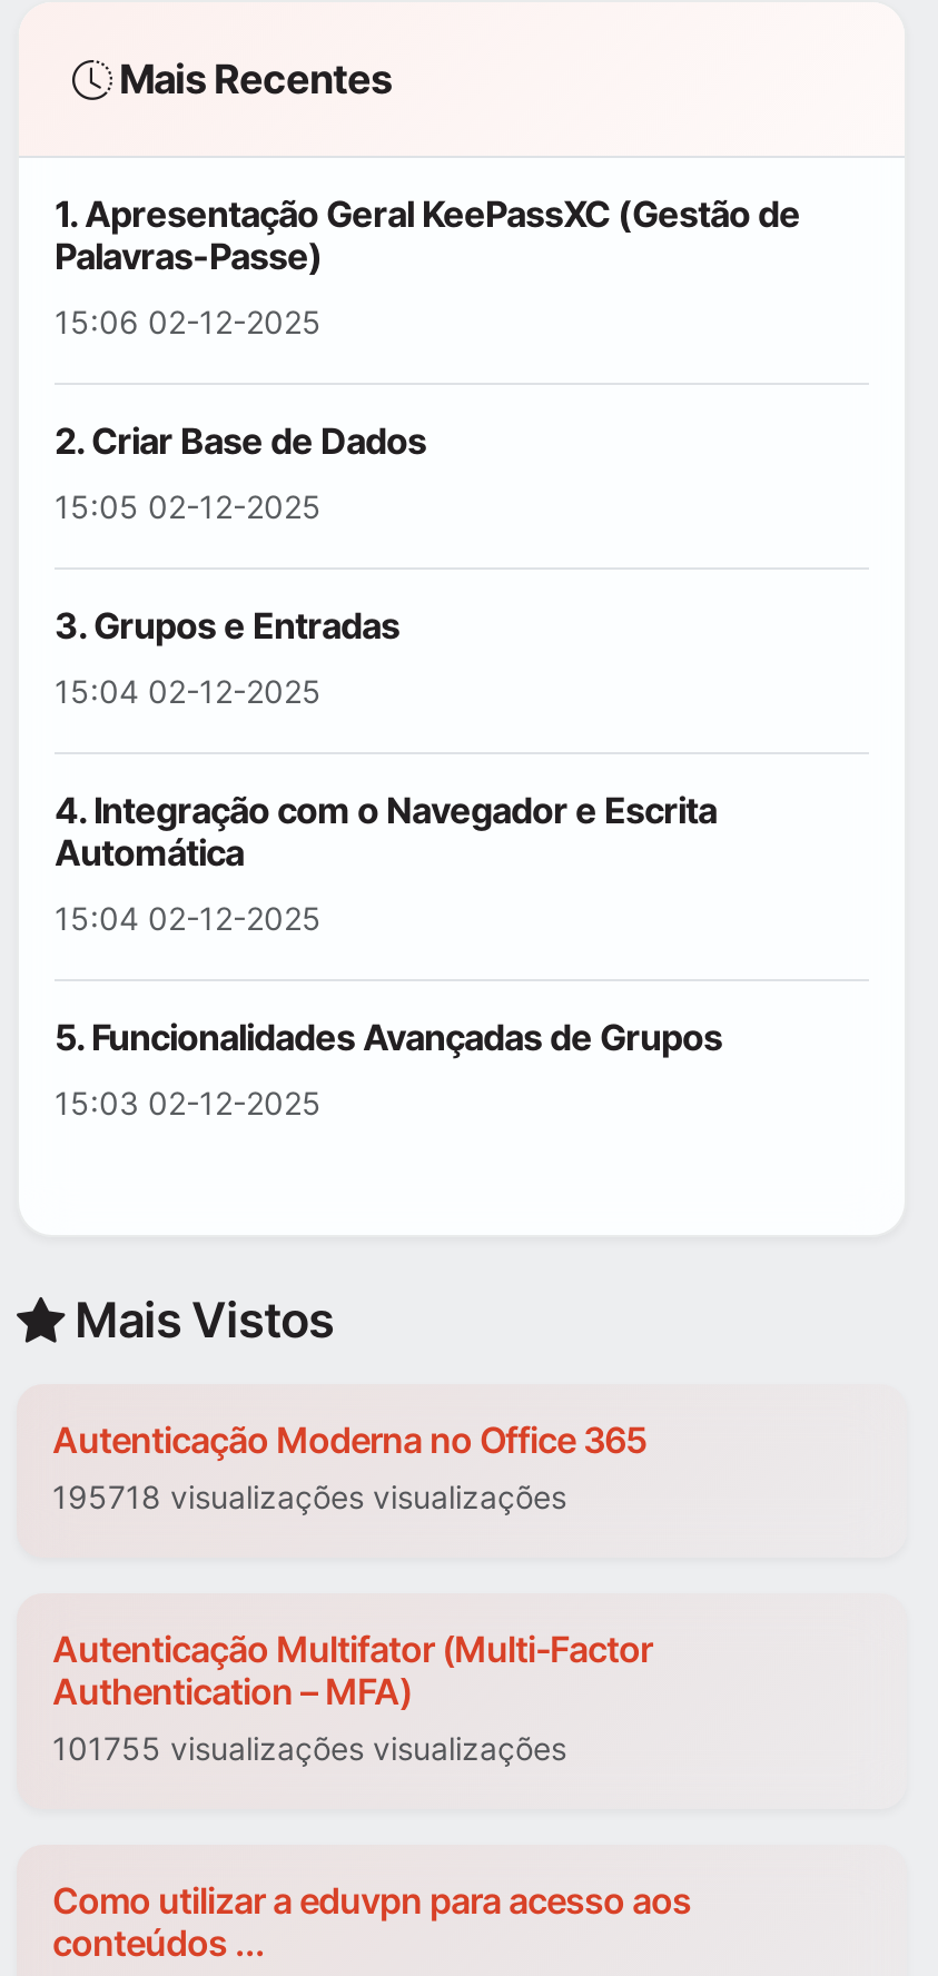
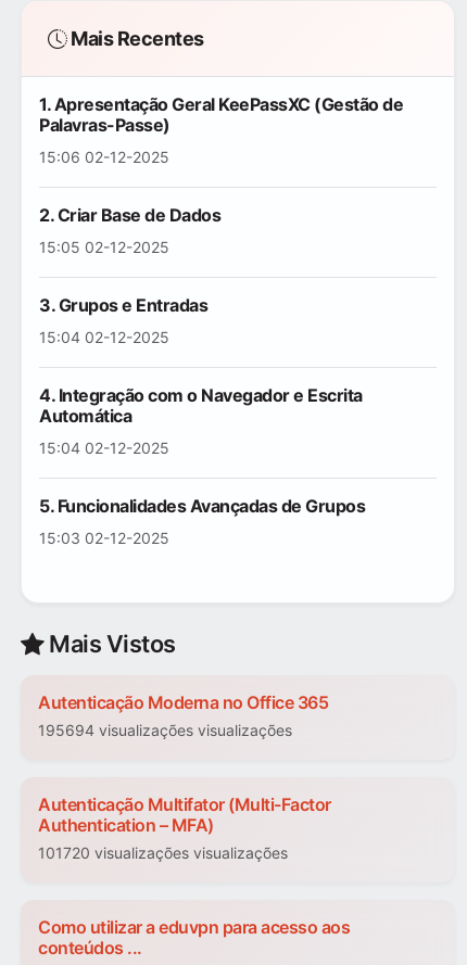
[52,1479,566,1516] 195718 visualizações visualizações -> [38,721,292,740] 195694 visualizações visualizações
[52,1730,566,1768] 101755 visualizações visualizações -> [38,844,288,862] 101720 visualizações visualizações

